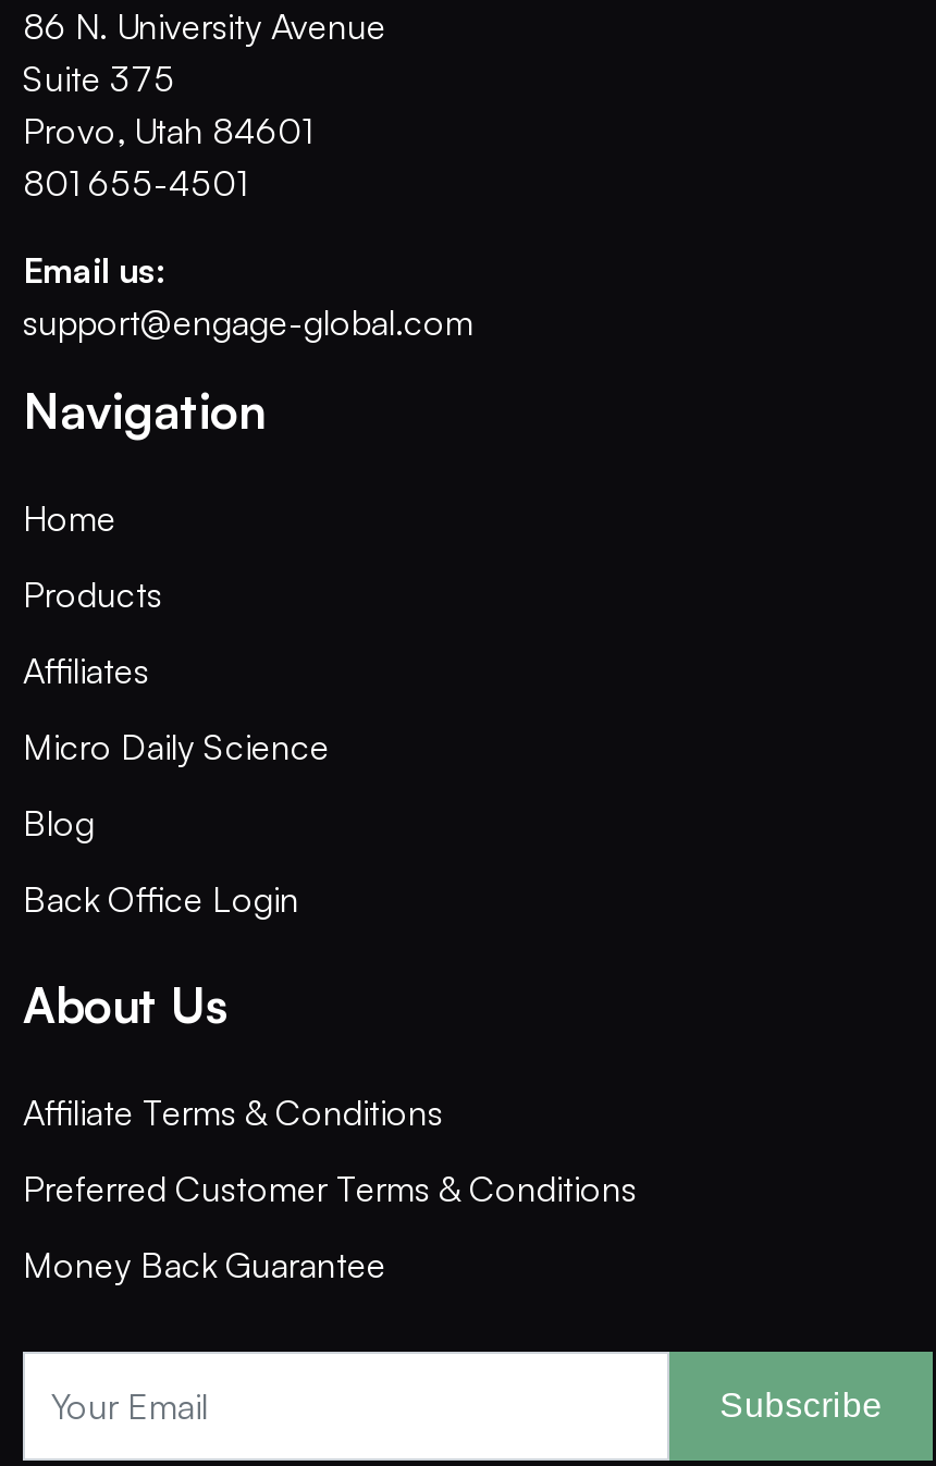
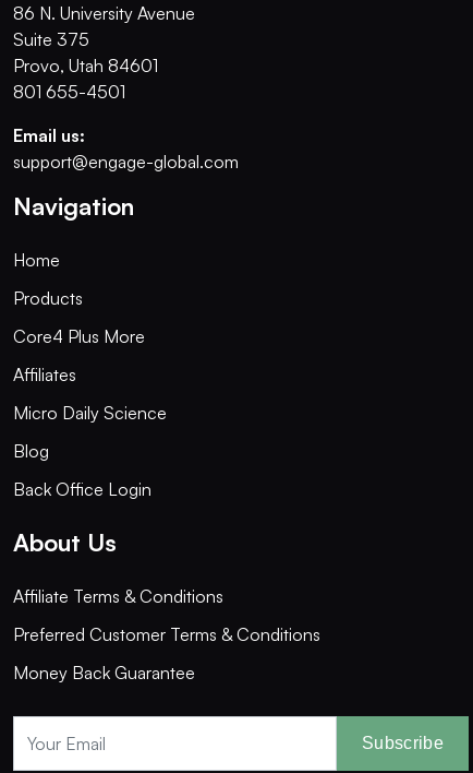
none -> [13,325,145,347] Core4 Plus More

